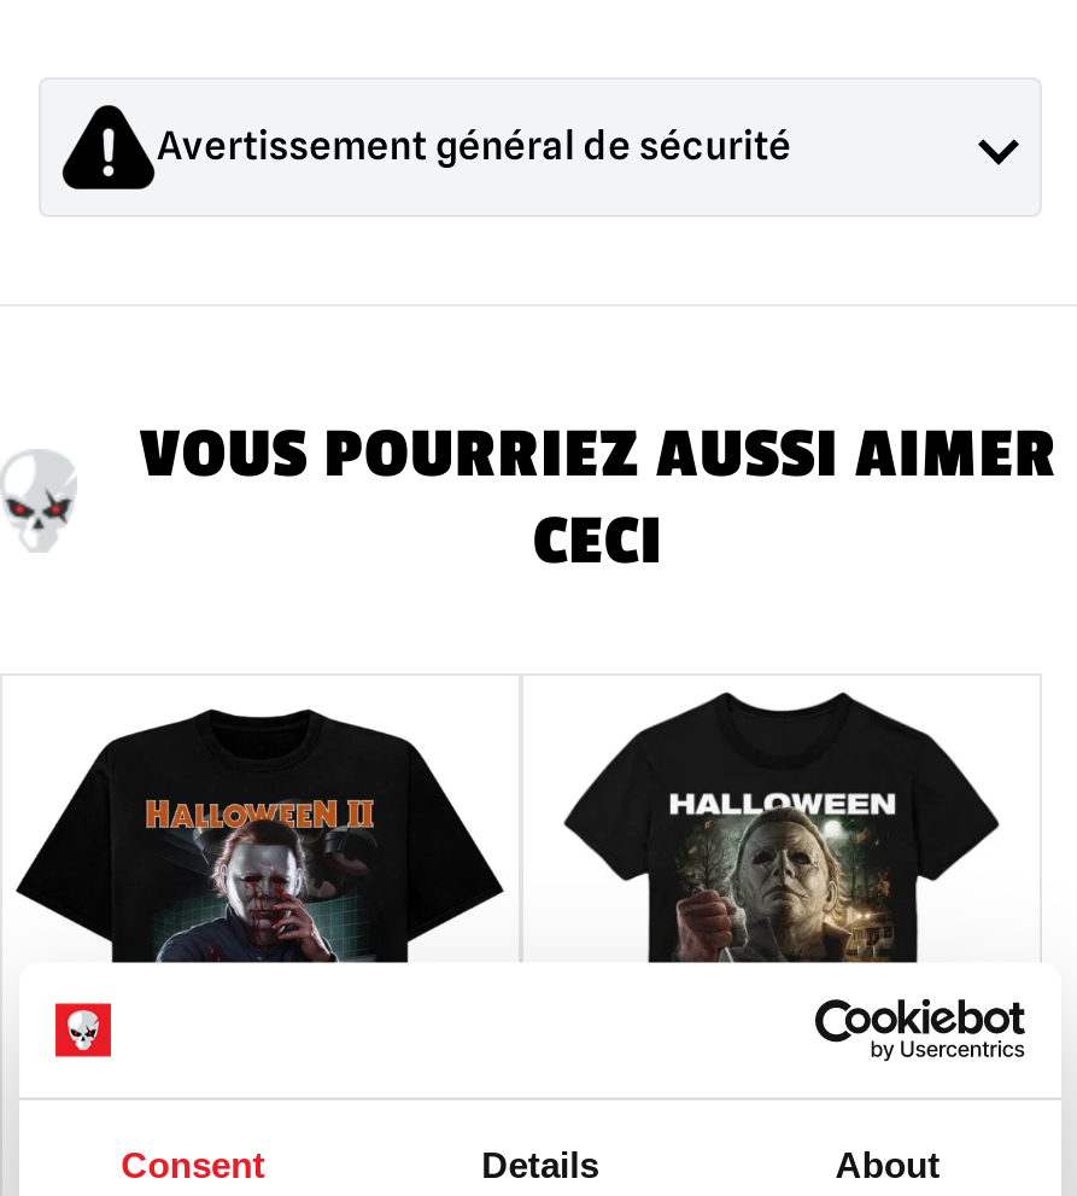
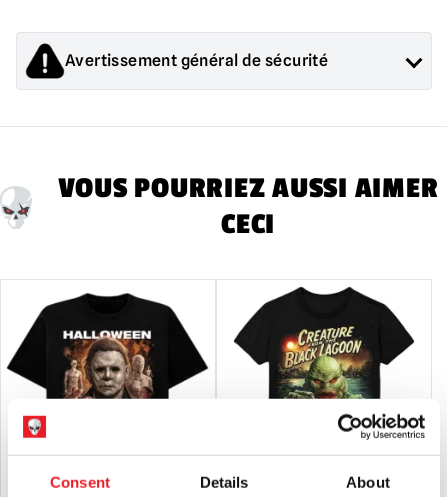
[145,797,376,965] [image] -> [61,329,154,399] [image]
[668,789,897,963] [image] -> [278,326,371,399] [image]

